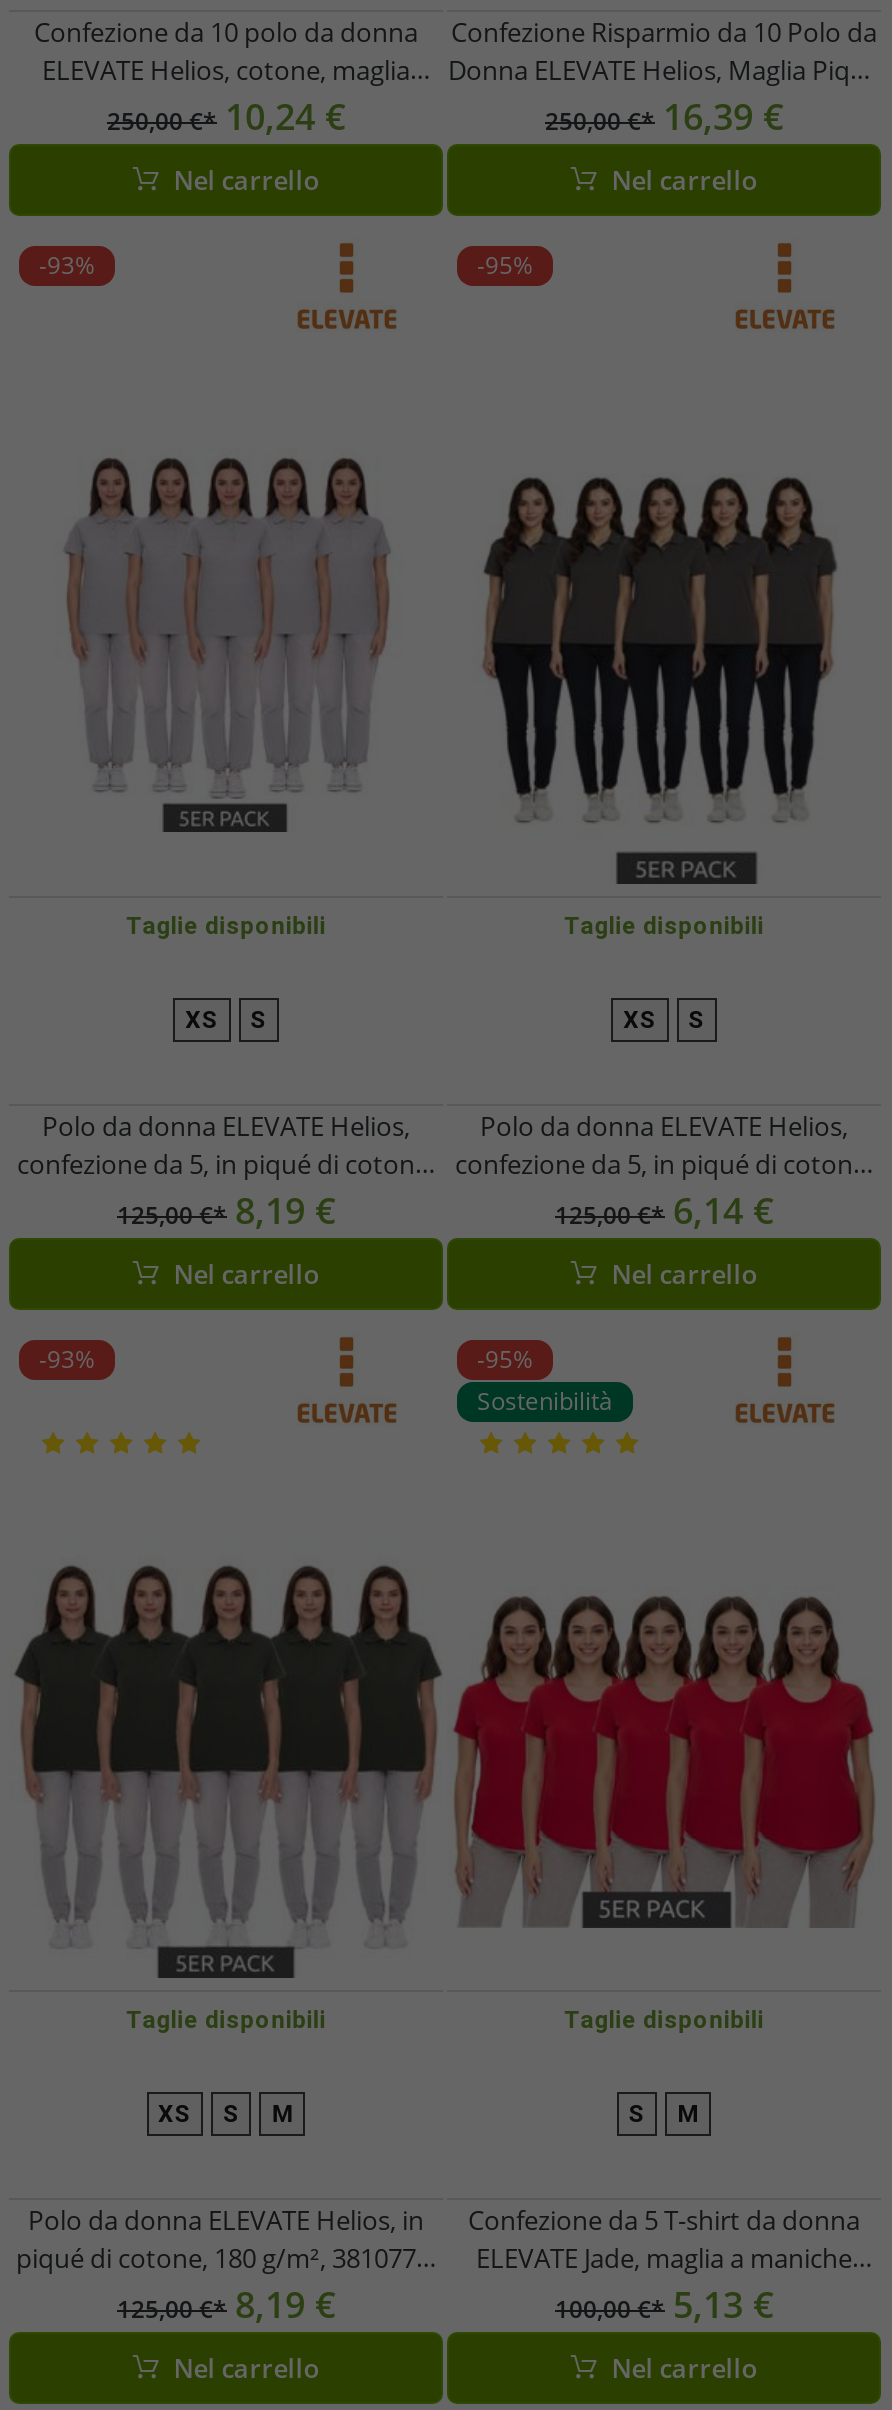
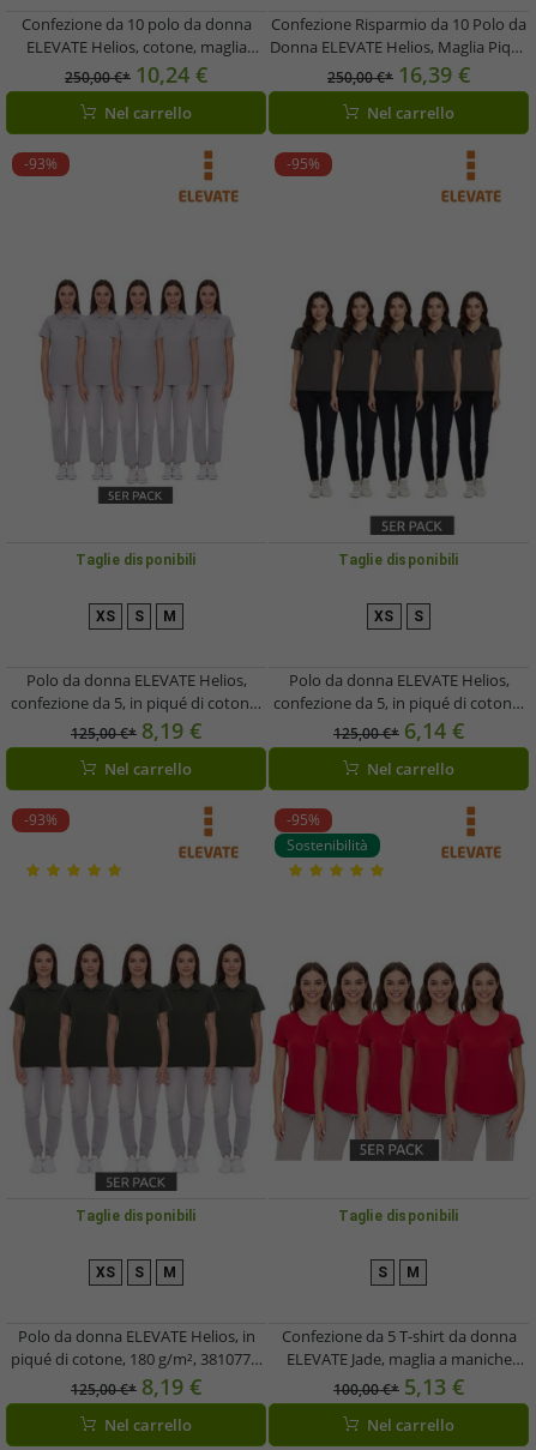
none -> [163,608,177,625] M

